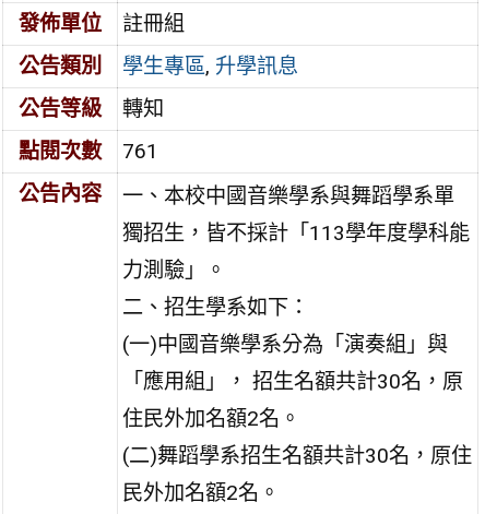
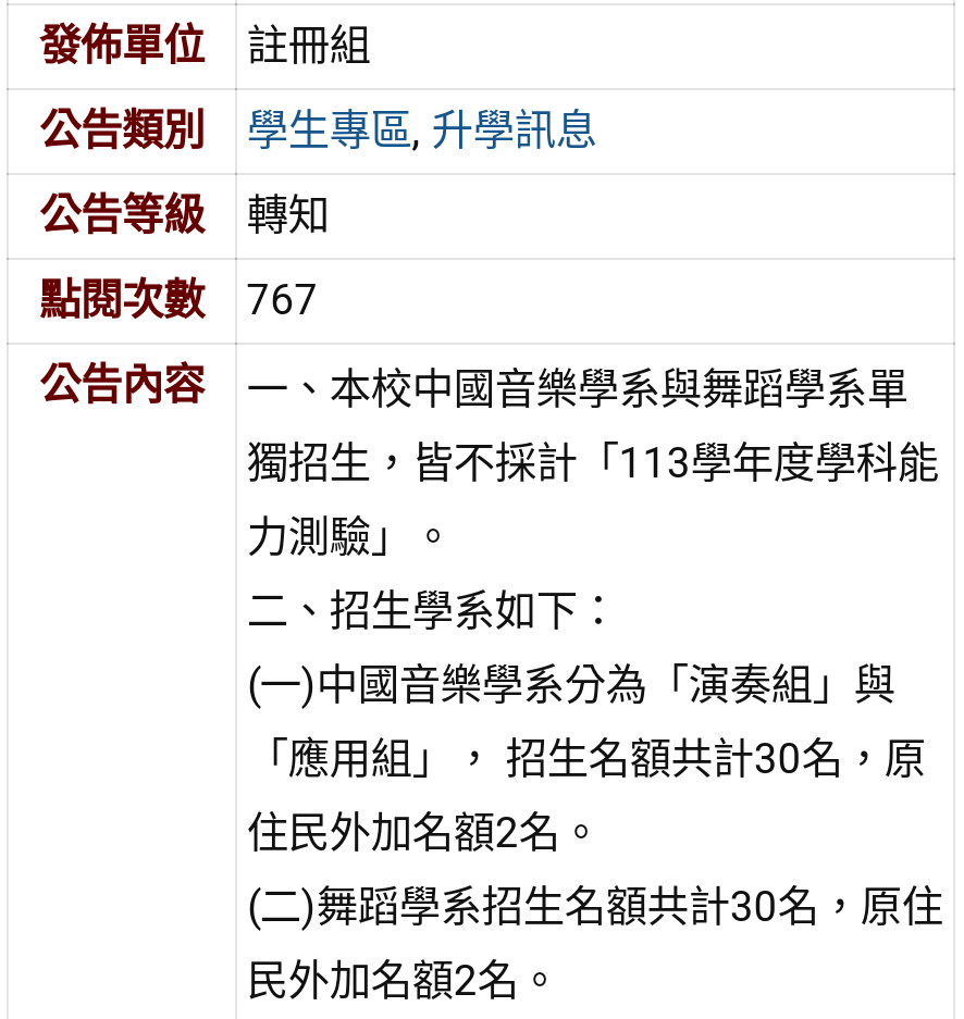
[19,139,159,164] 點閱次數 761 -> [39,275,318,325] 點閱次數 767

